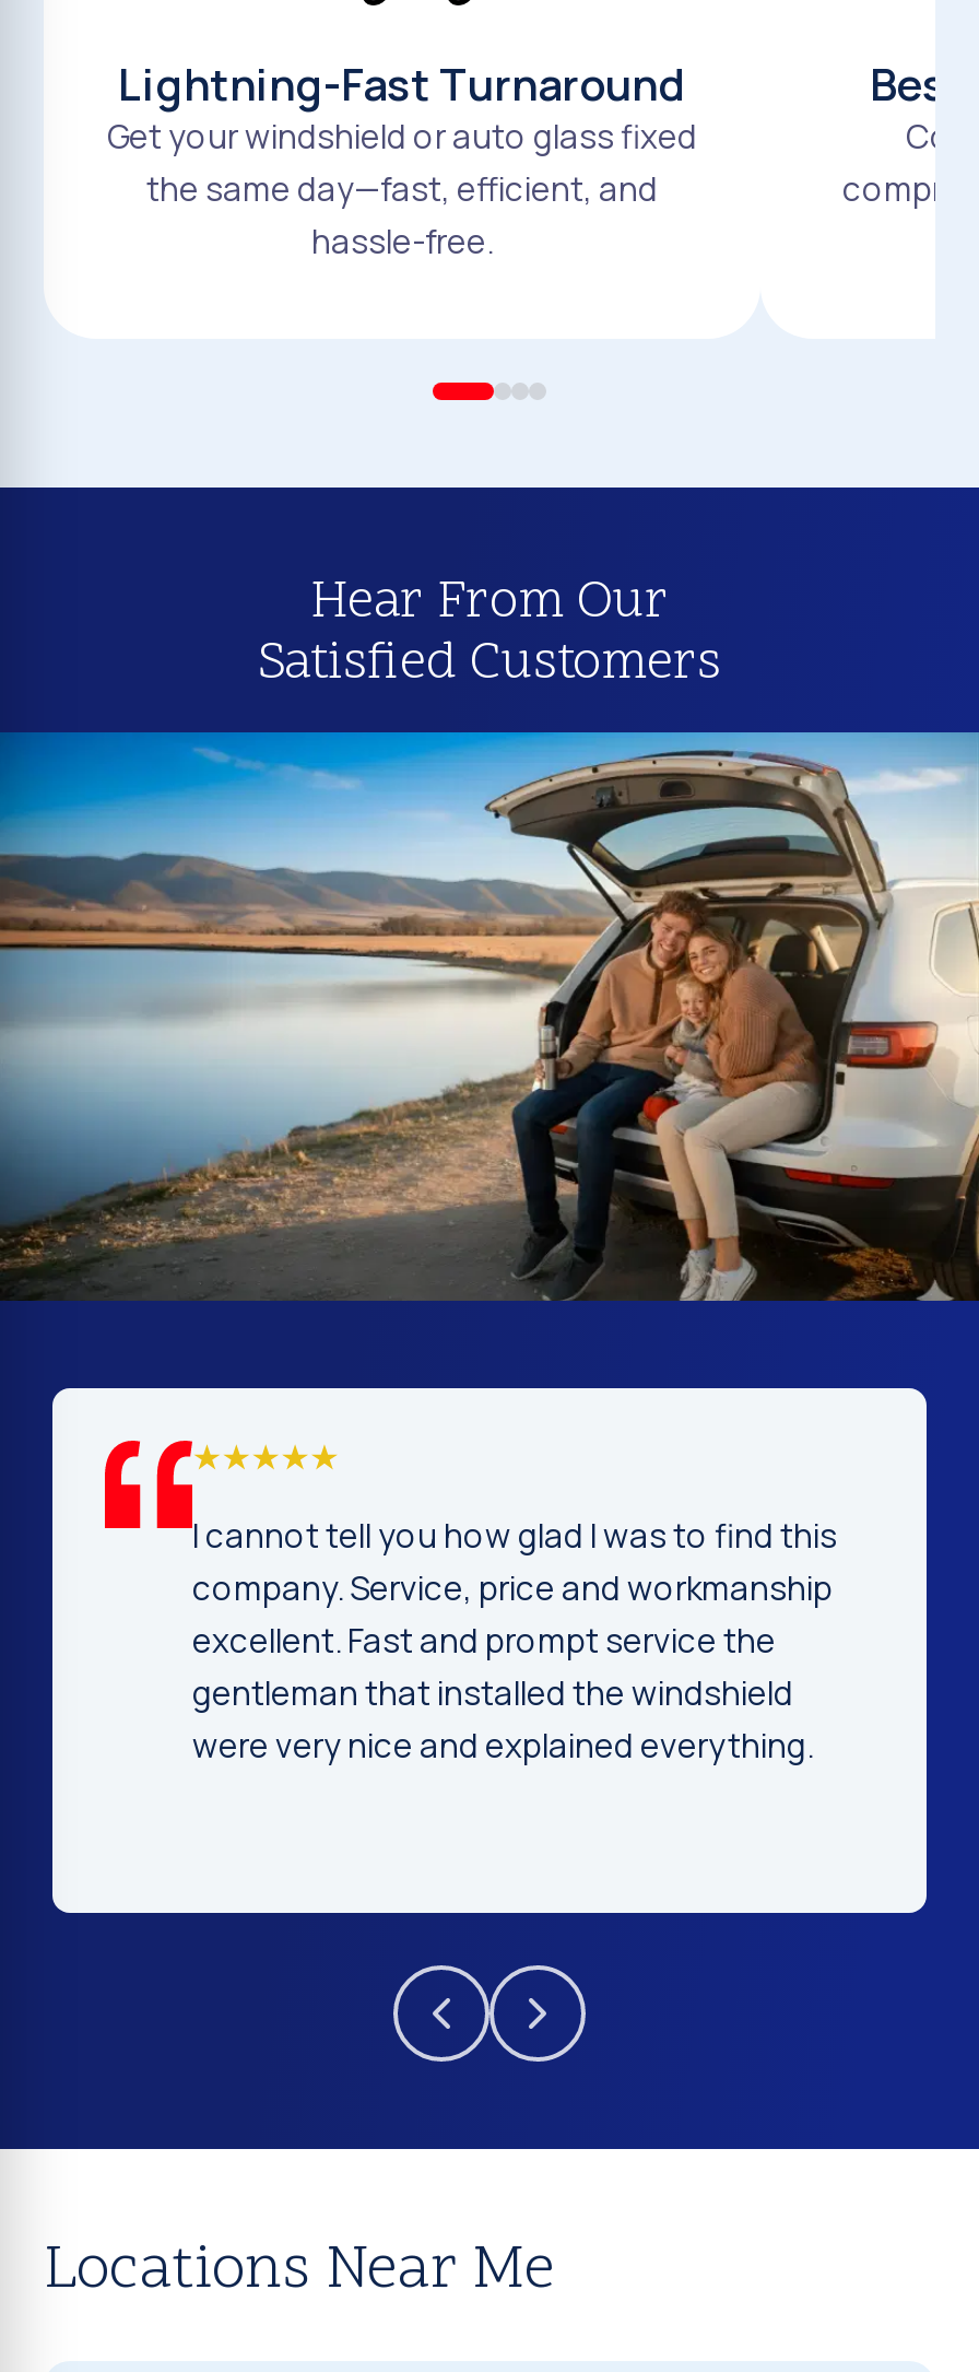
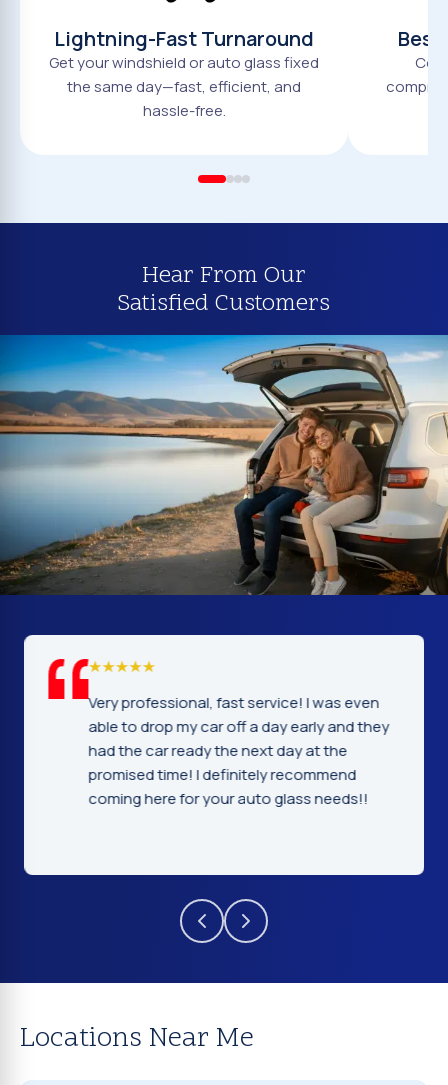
[192,1513,837,1769] I cannot tell you how glad I was to find this | company. Service, price and workmanship | excellent. Fast and prompt service the | gentleman that installed the windshield | were very nice and explained everything. -> [88,692,389,809] Very professional, fast service! I was even | able to drop my car off a day early and they | had the car ready the next day at the | promised time! I definitely recommend | coming here for your auto glass needs!!

